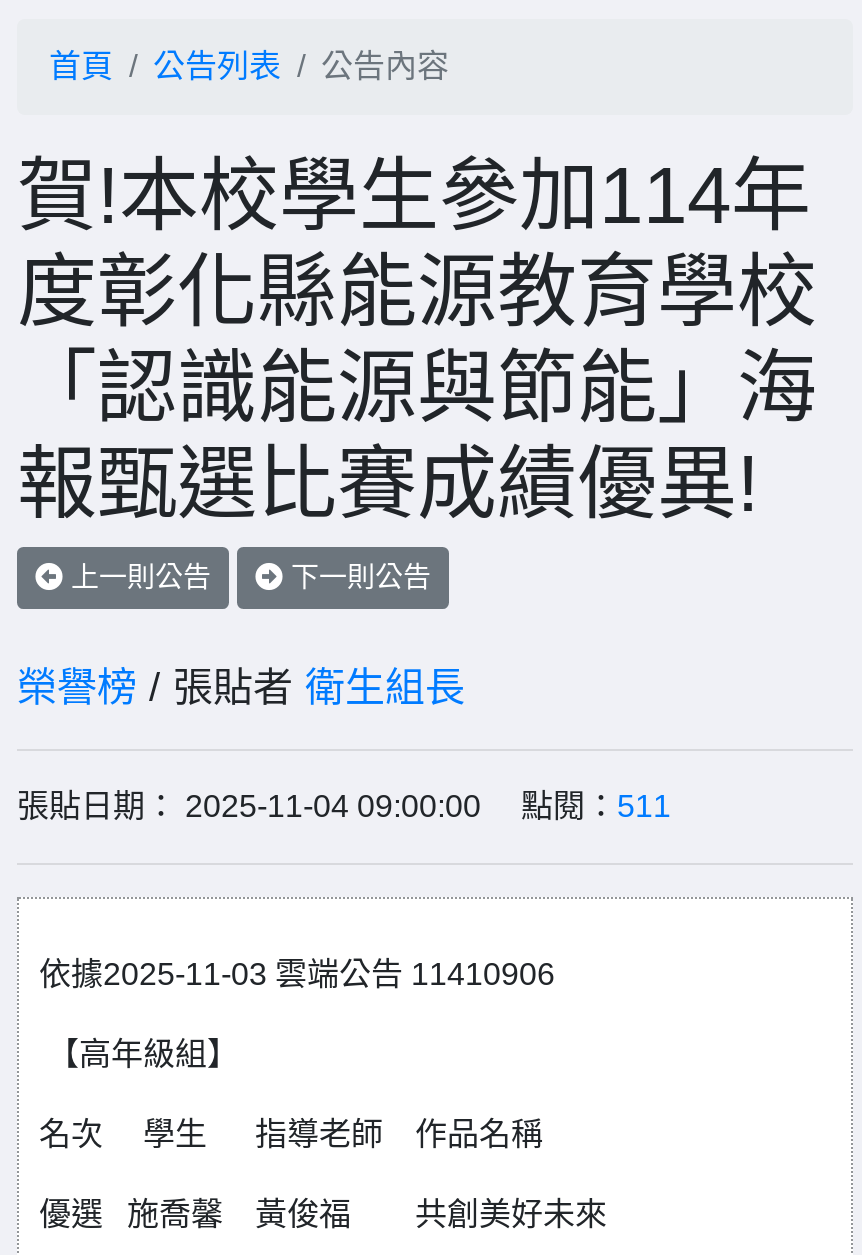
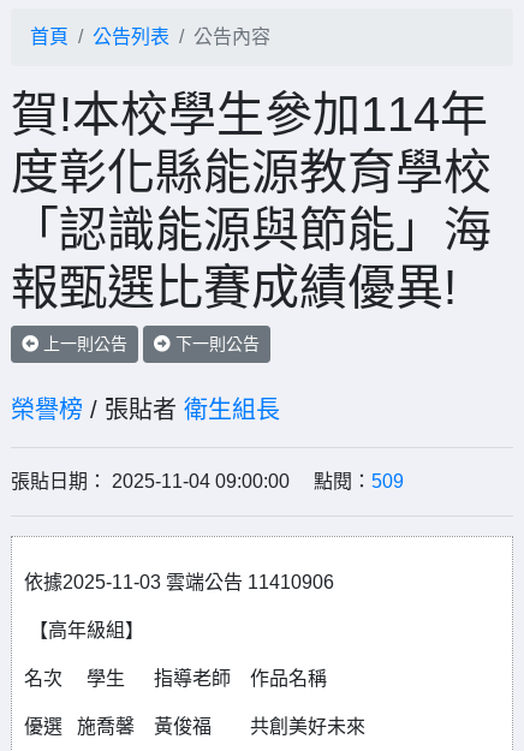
[17,789,671,823] 張貼日期： 2025-11-04 09:00:00 點閱：511 -> [11,471,404,491] 張貼日期： 2025-11-04 09:00:00 點閱：509

